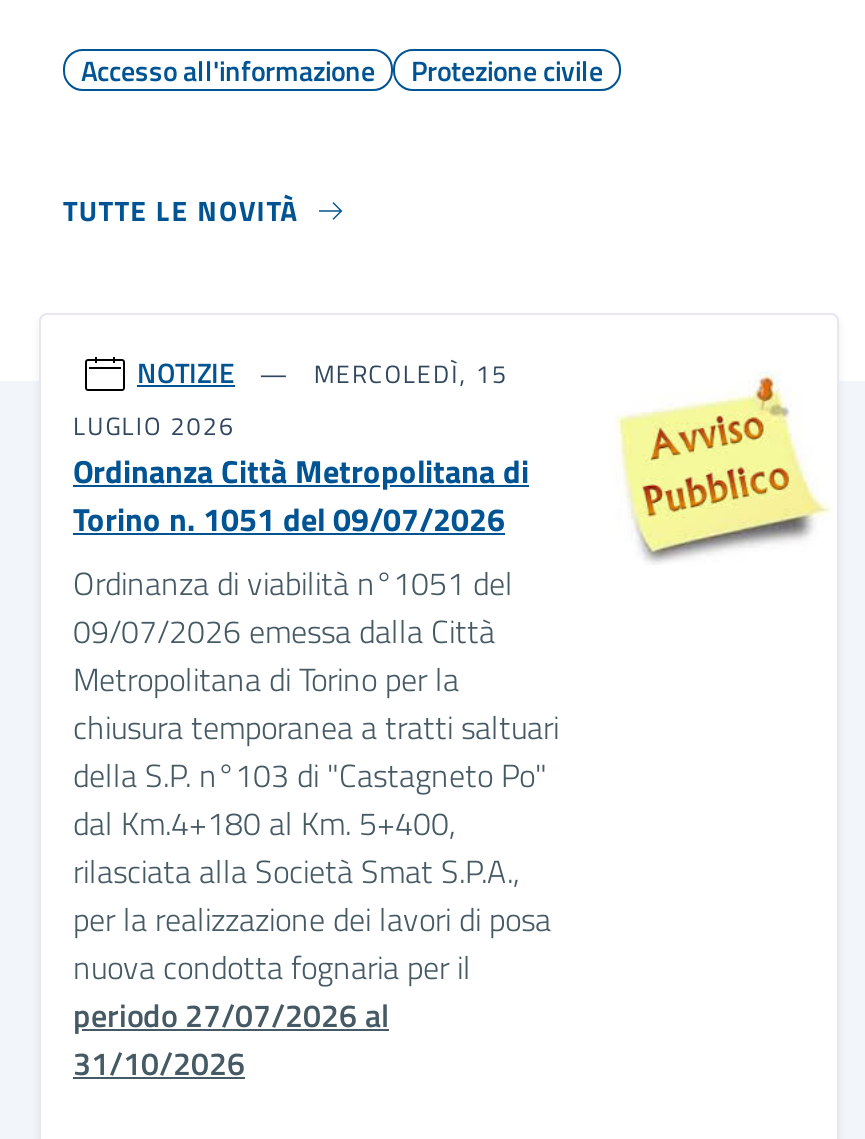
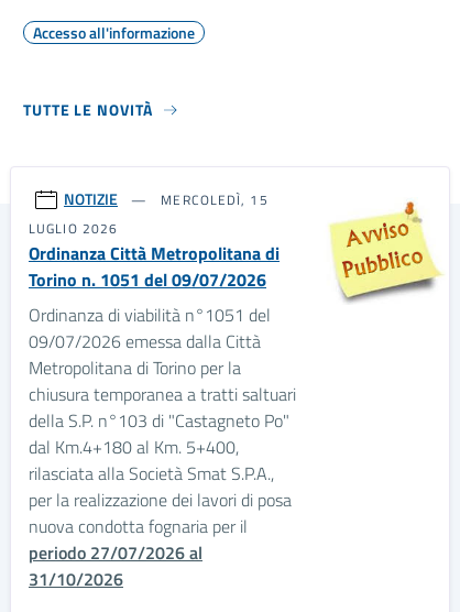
[411,49,603,91] Protezione civile -> none

